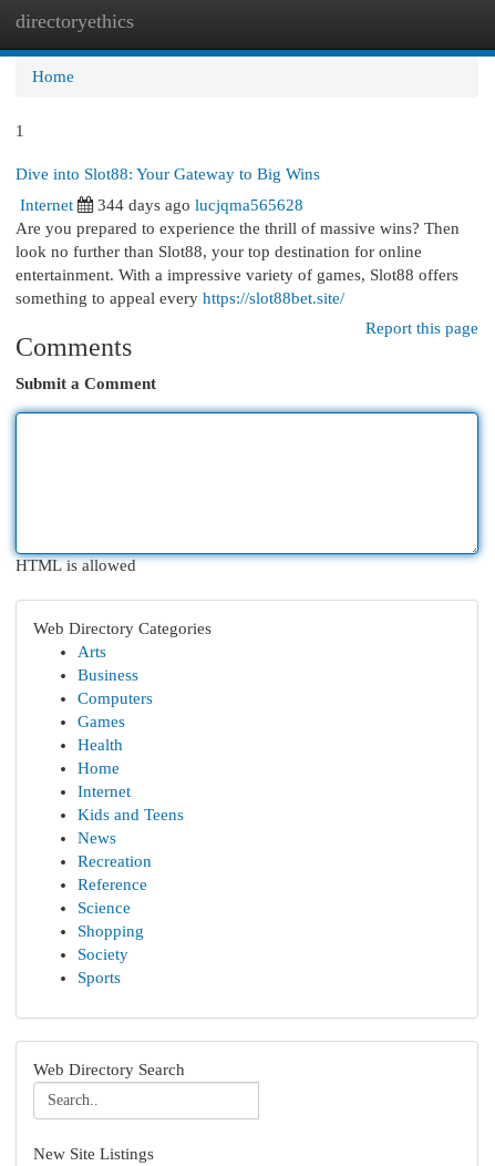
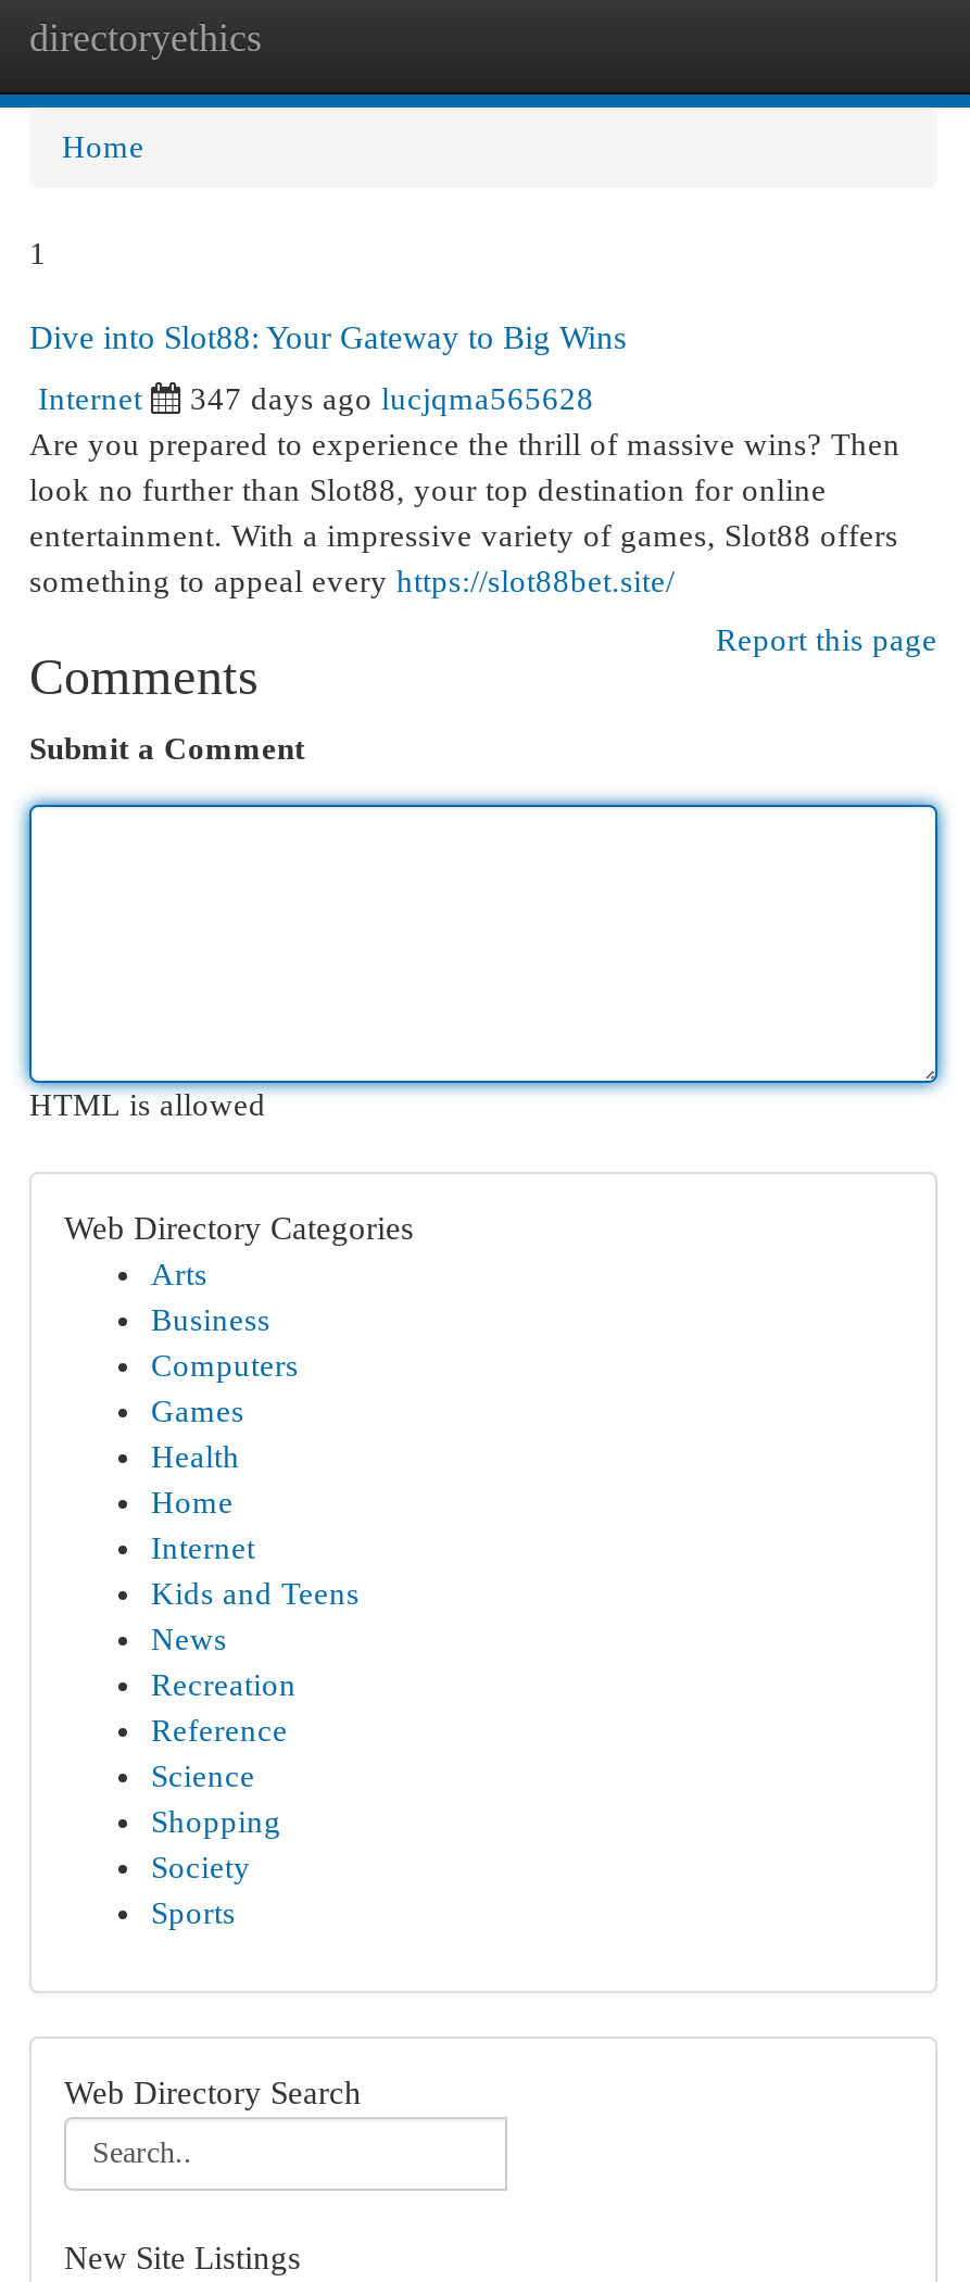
[97,196,303,214] 344 days ago lucjqma565628 -> [190,381,594,416] 347 days ago lucjqma565628

